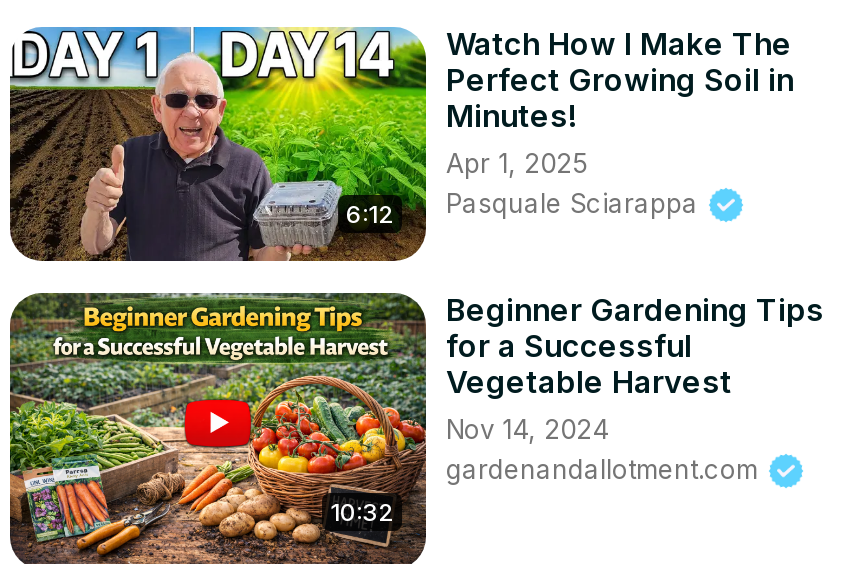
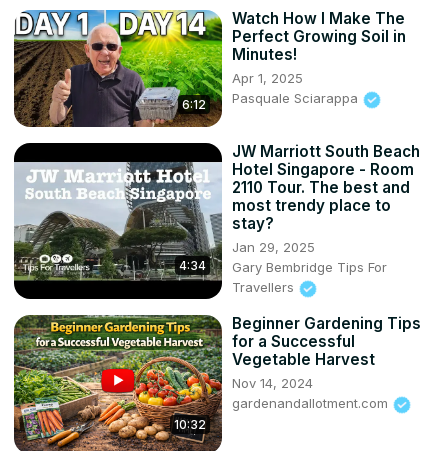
none -> [14,142,218,300] [image] | 4:34
none -> [232,142,420,295] JW Marriott South Beach | Hotel Singapore - Room | 2110 Tour. The best and | most trendy place to | stay? | Jan 29, 2025 | Gary Bembridge Tips For | Travellers

